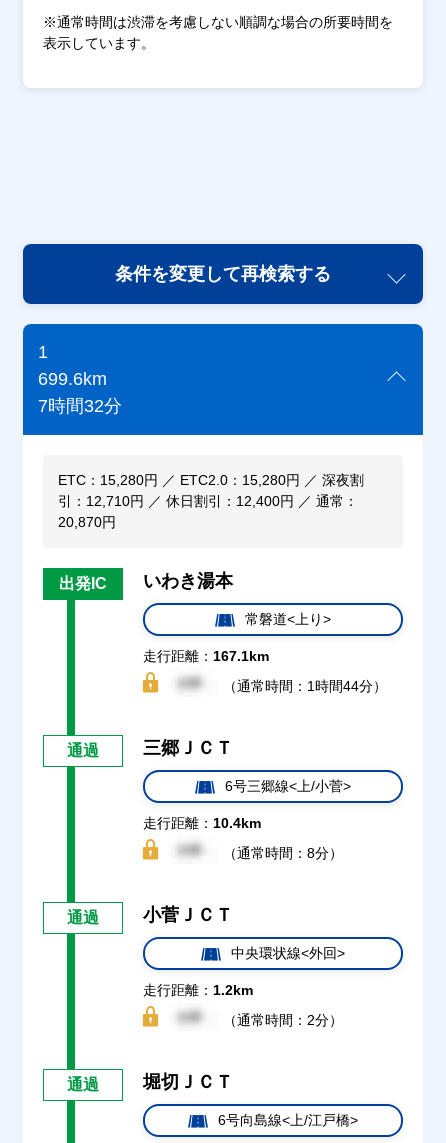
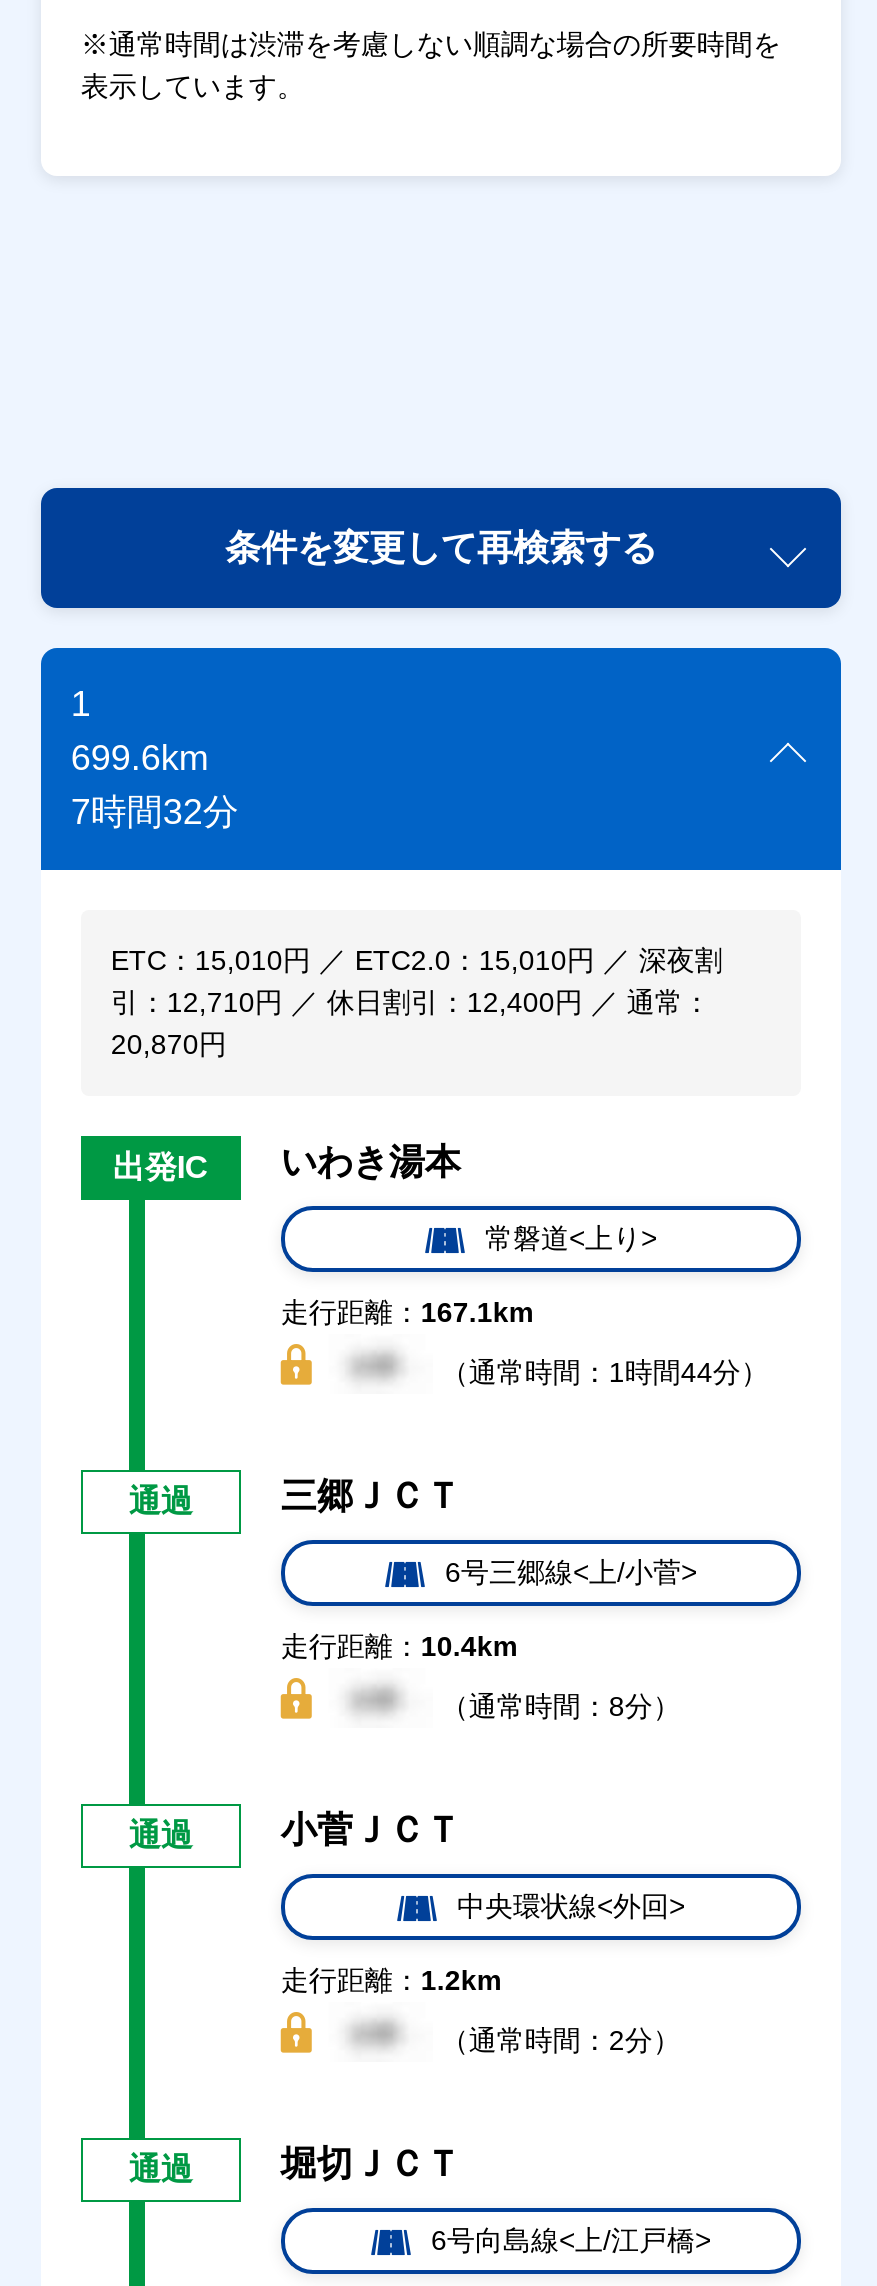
[58,472,364,488] ETC：15,280円 ／ ETC2.0：15,280円 ／ 深夜割 -> [111,944,723,976] ETC：15,010円 ／ ETC2.0：15,010円 ／ 深夜割

